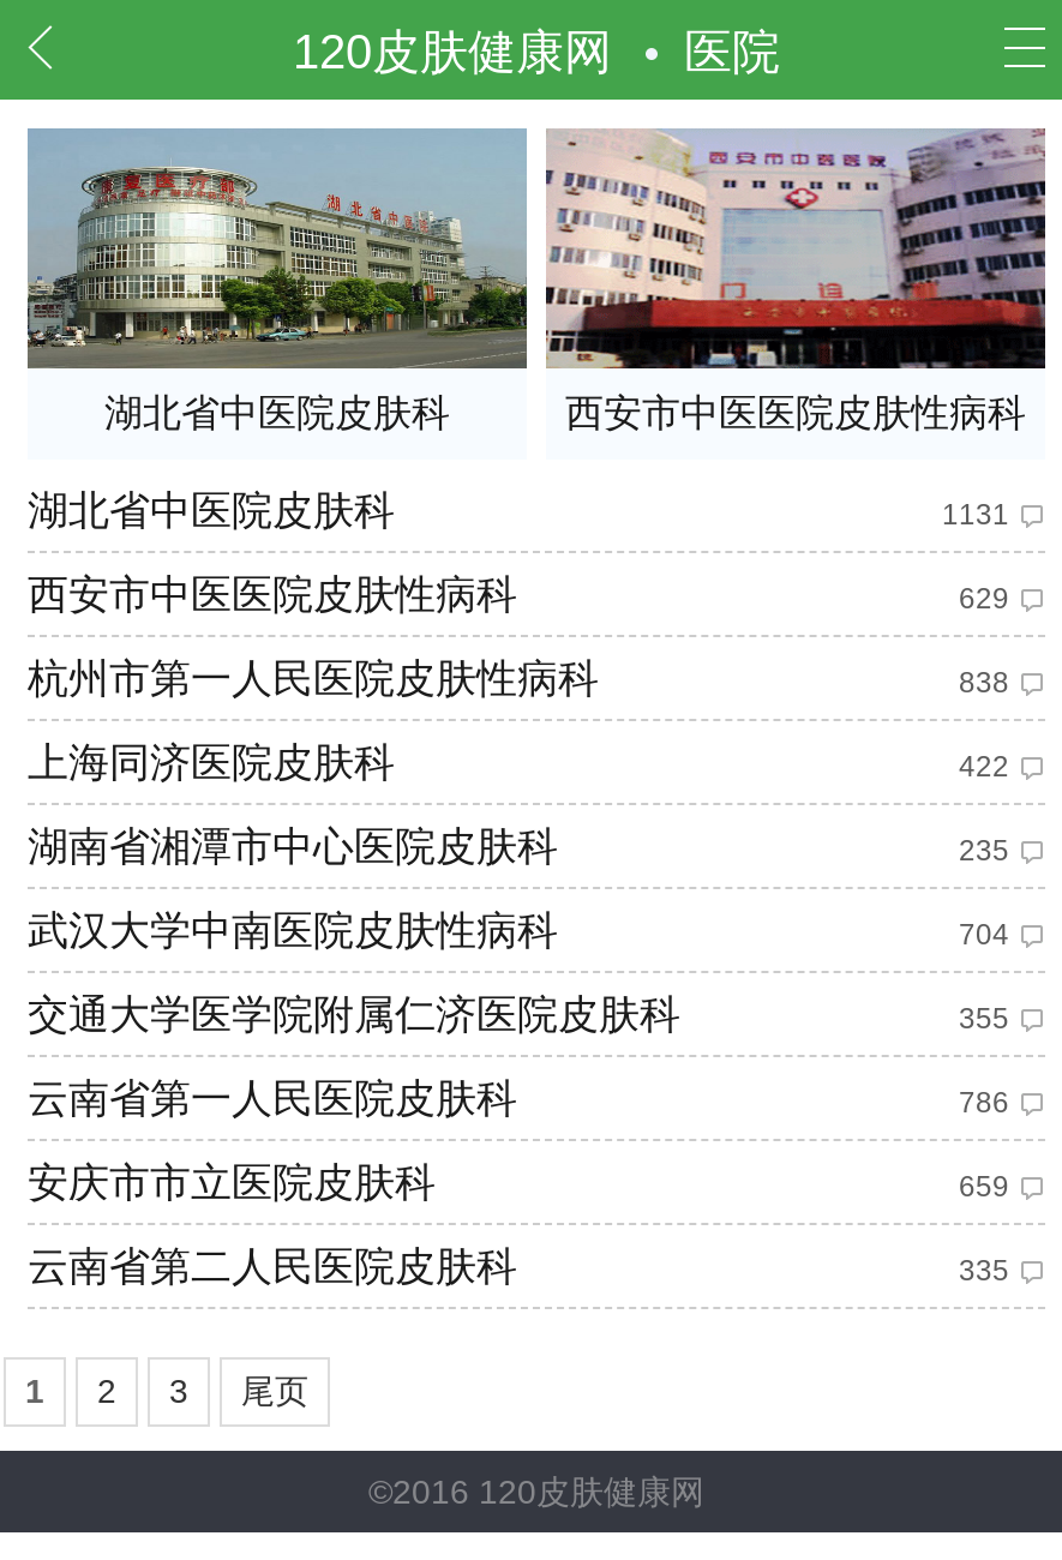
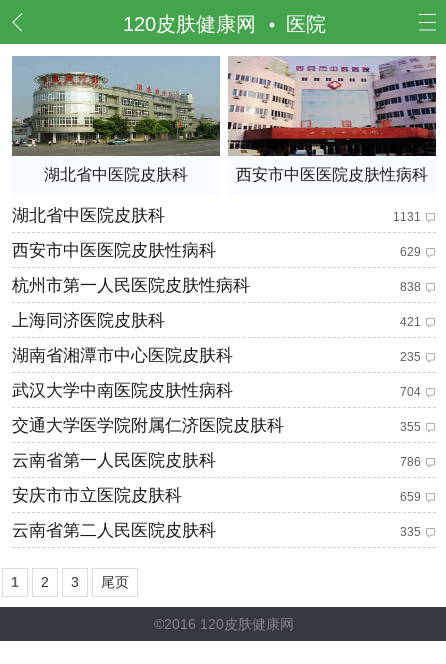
[959,750,1009,784] 422 -> [400,315,421,329] 421

